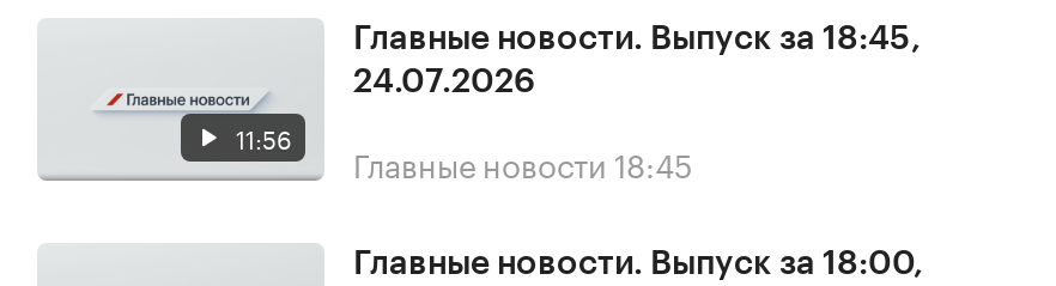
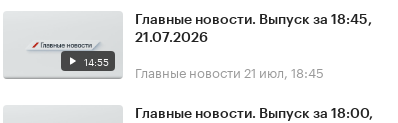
[353,66,535,100] 24.07.2026 -> [135,31,208,45] 21.07.2026
[229,118,291,157] 11:56 -> [81,53,109,69] 14:55
[353,137,693,185] Главные новости 18:45 -> [135,61,324,81] Главные новости 21 июл, 18:45

